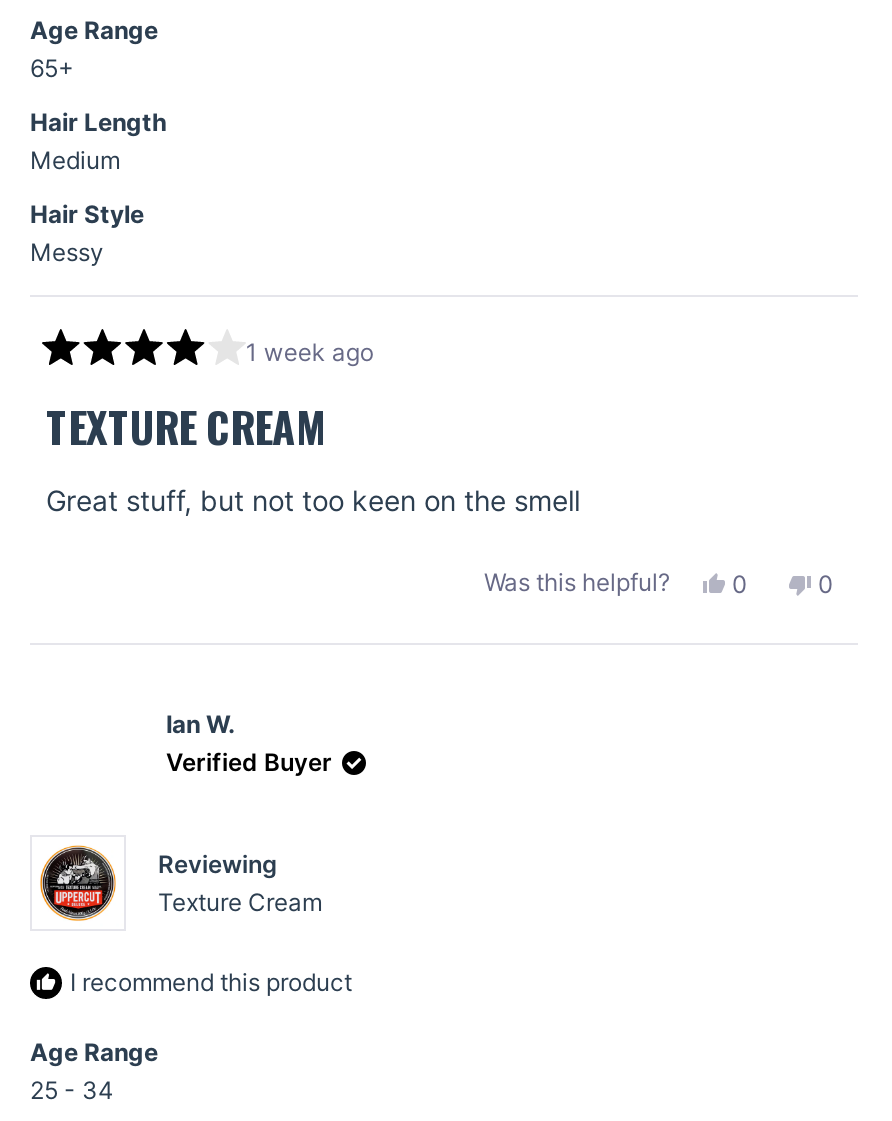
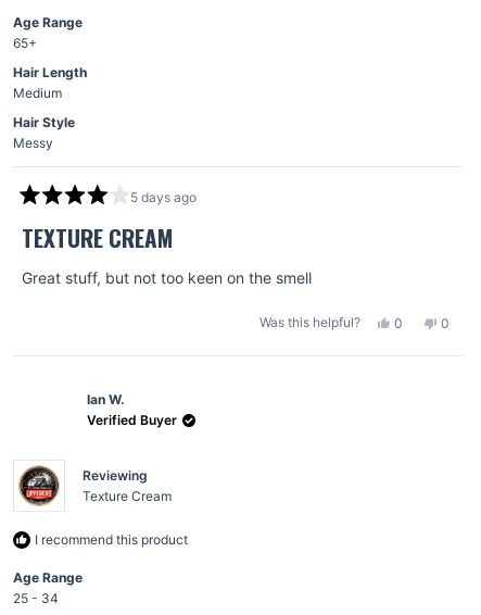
[246,338,374,368] 1 week ago -> [130,189,196,206] 5 days ago

